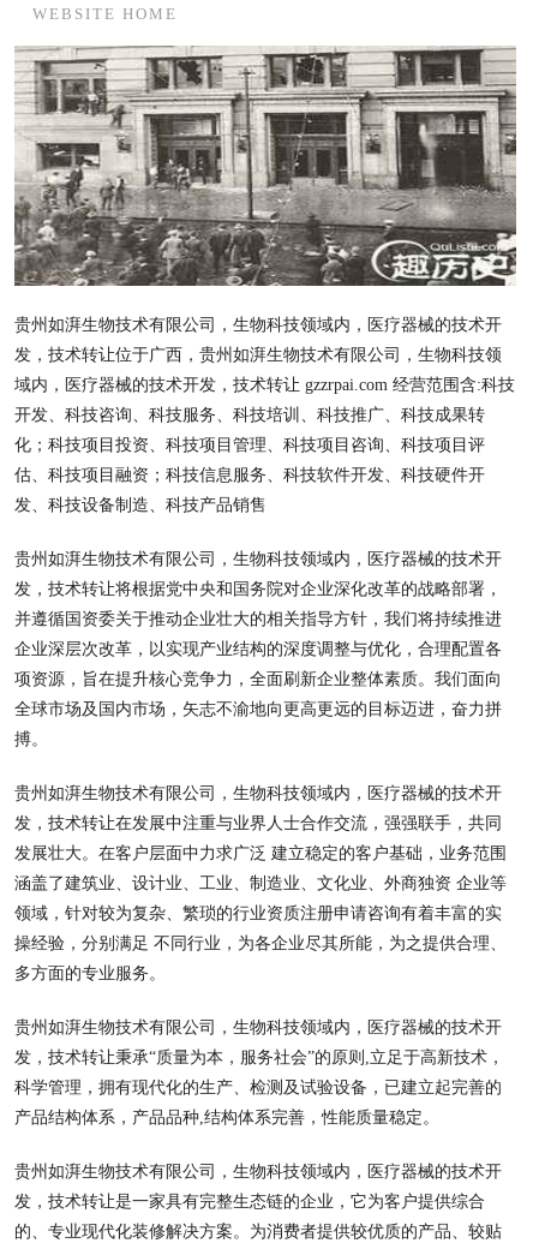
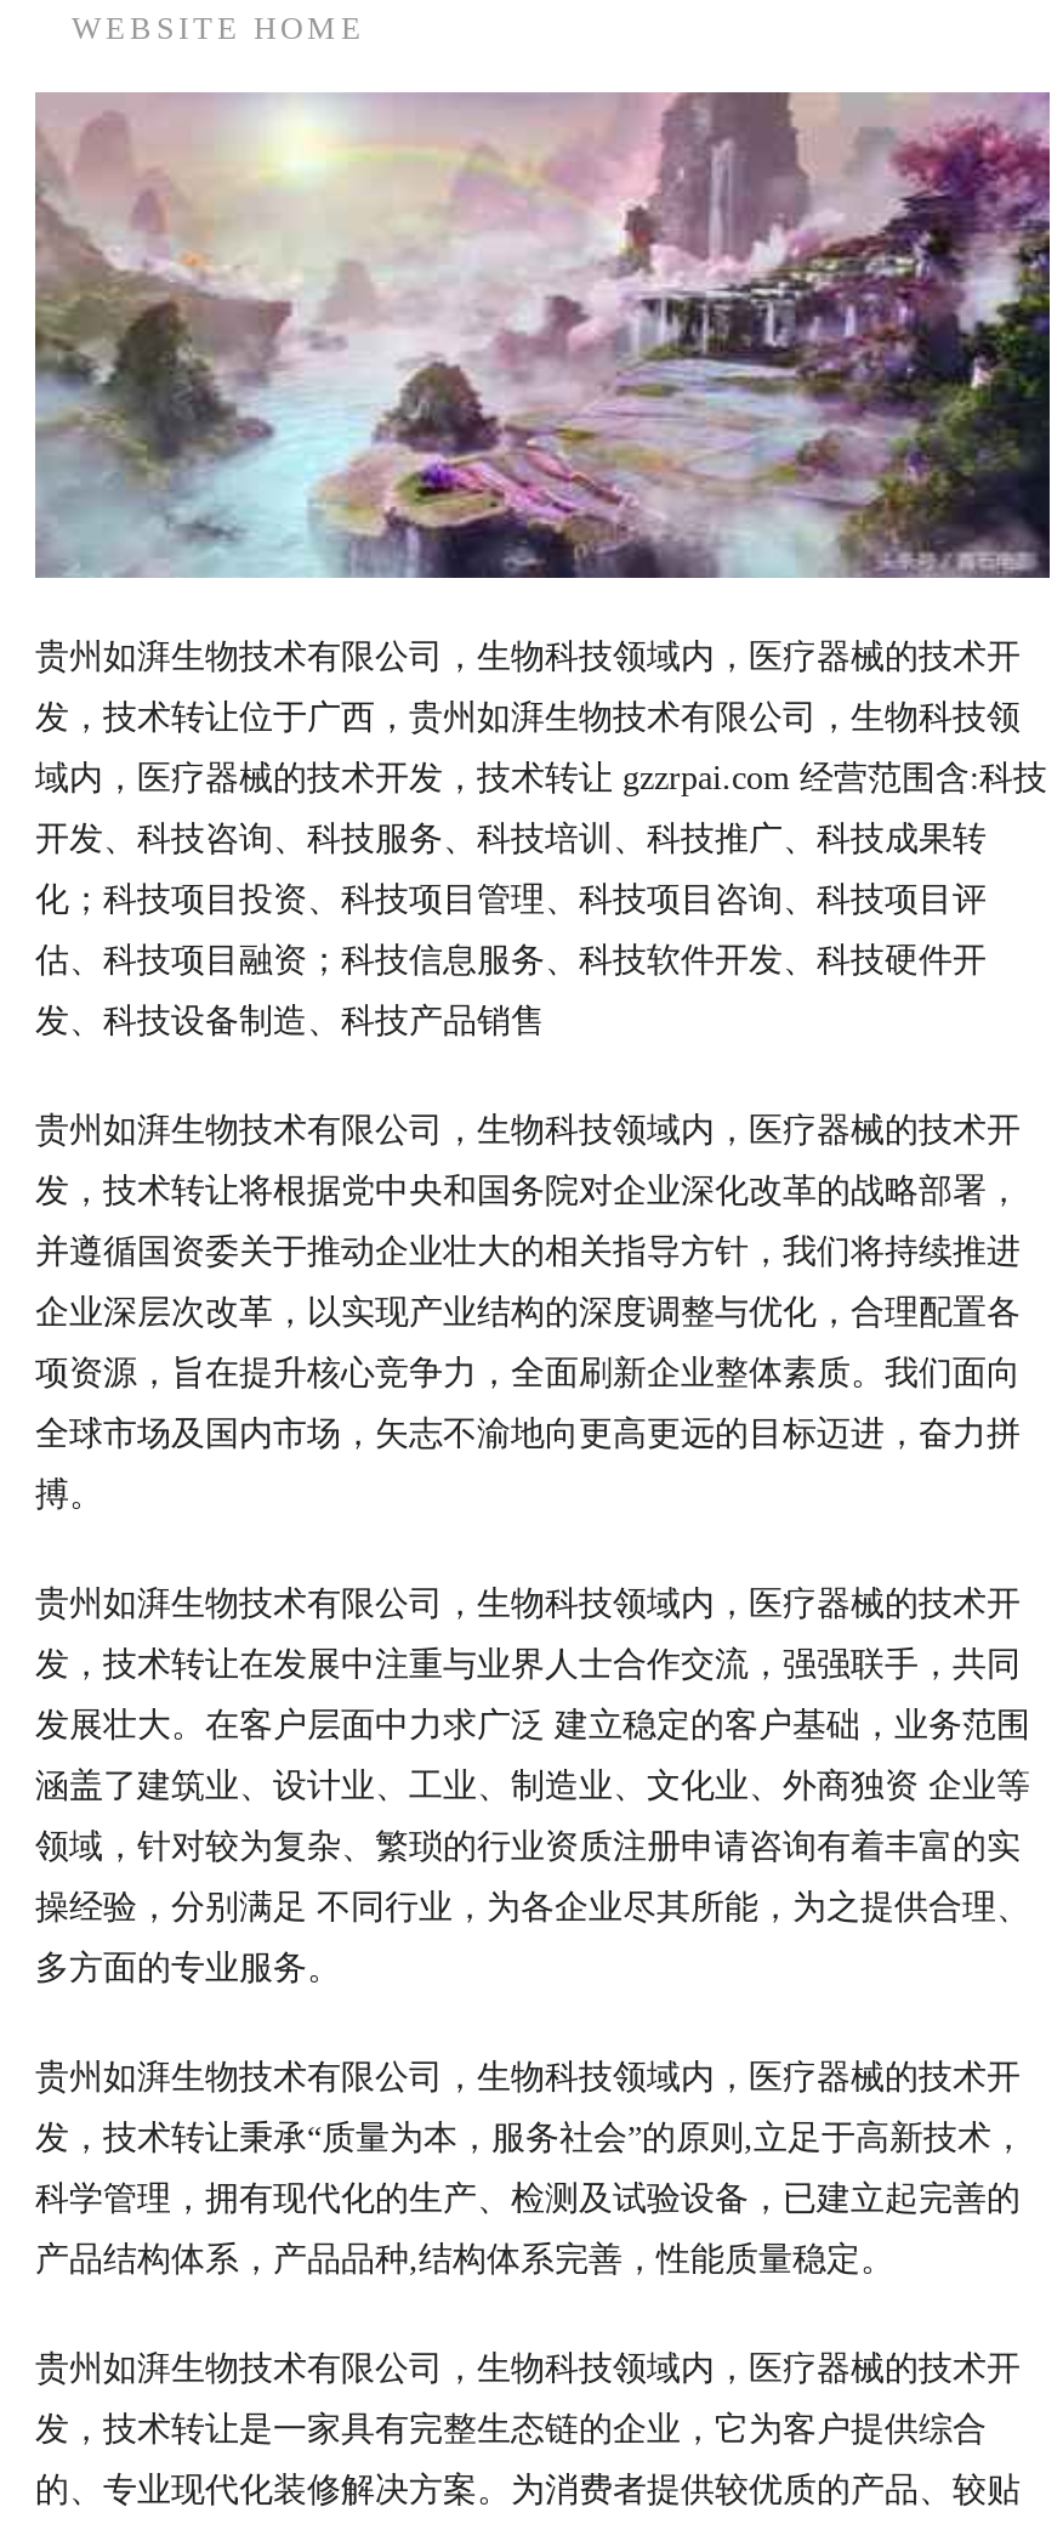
[13,46,517,287] [image] -> [33,90,1052,580] [image]

